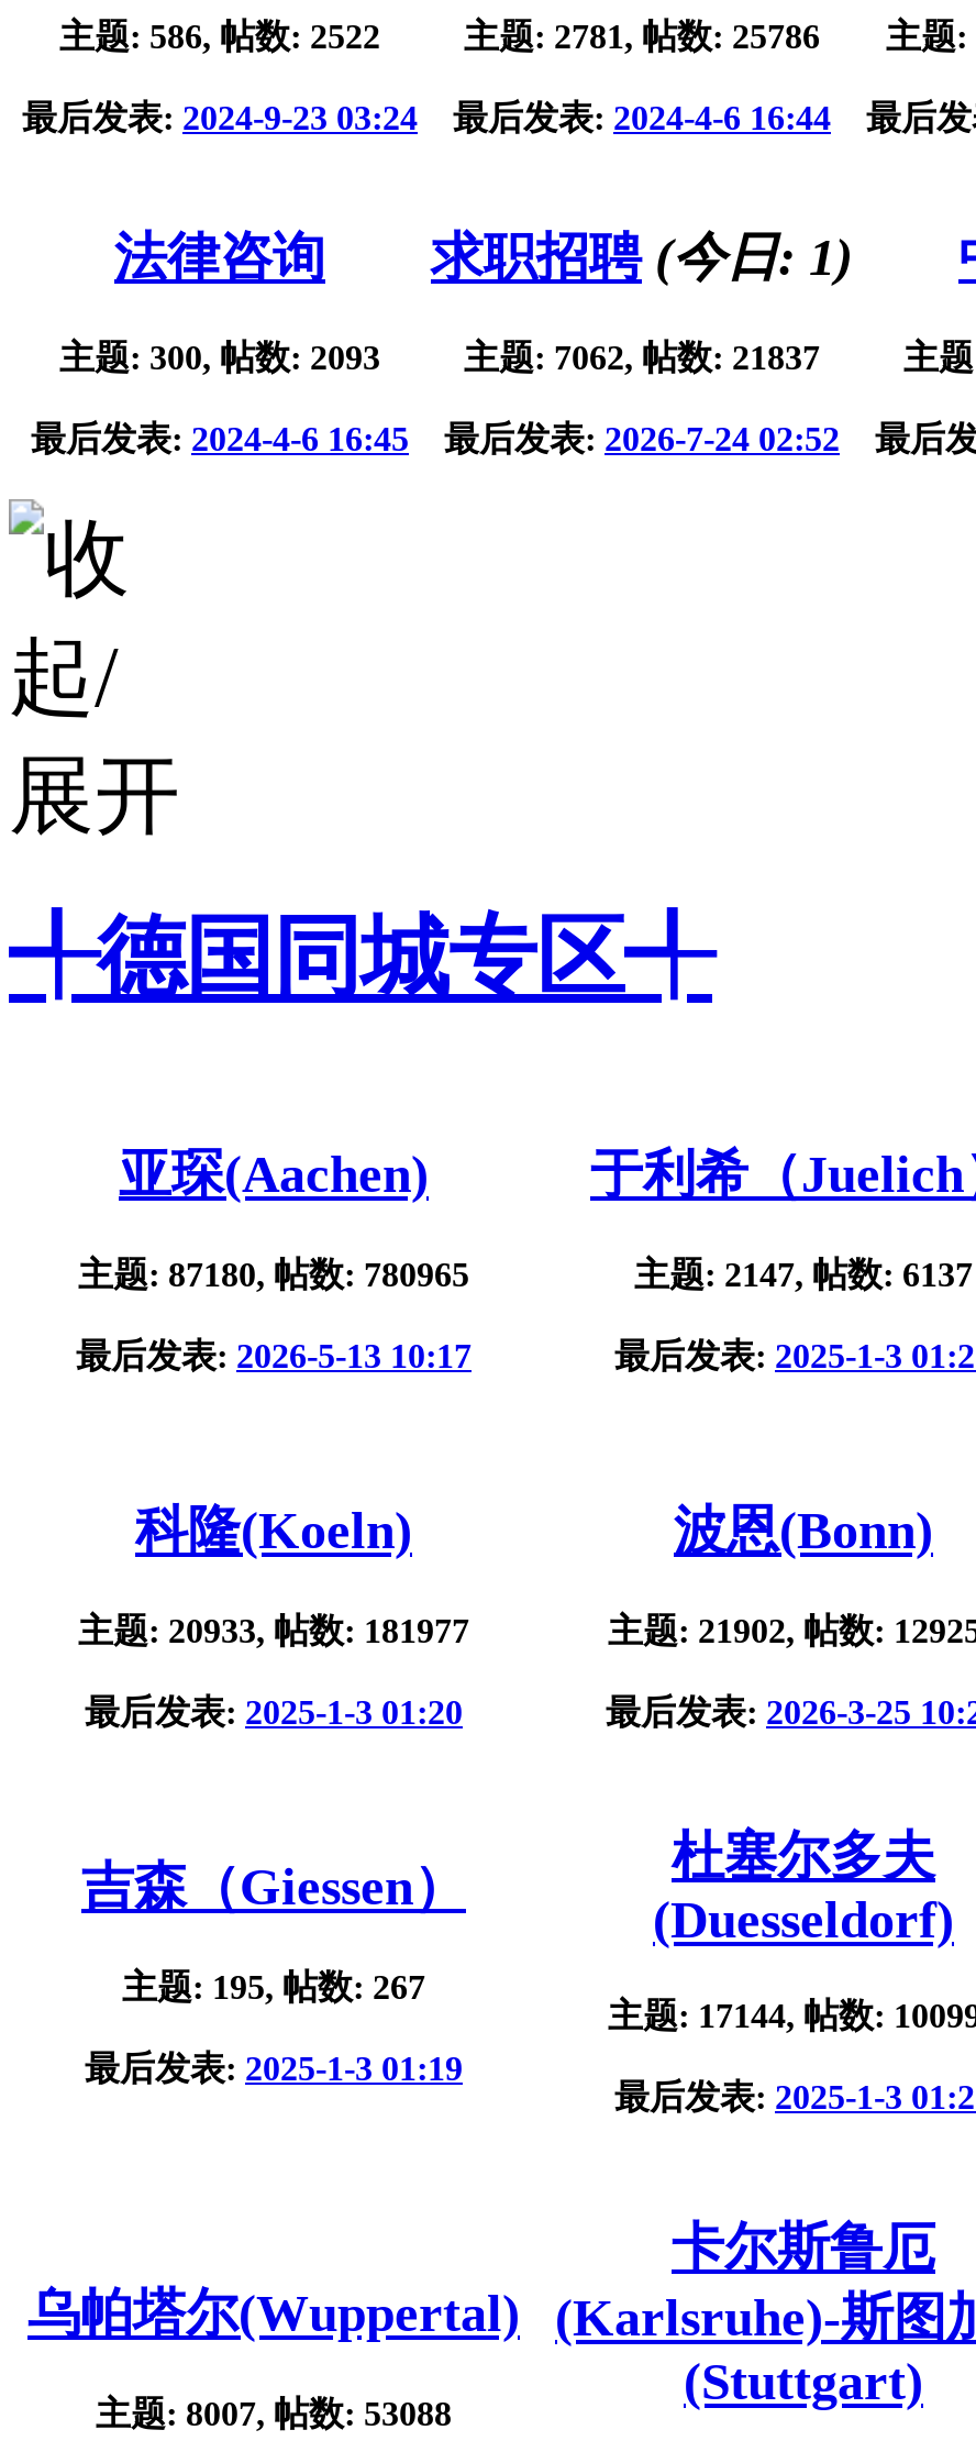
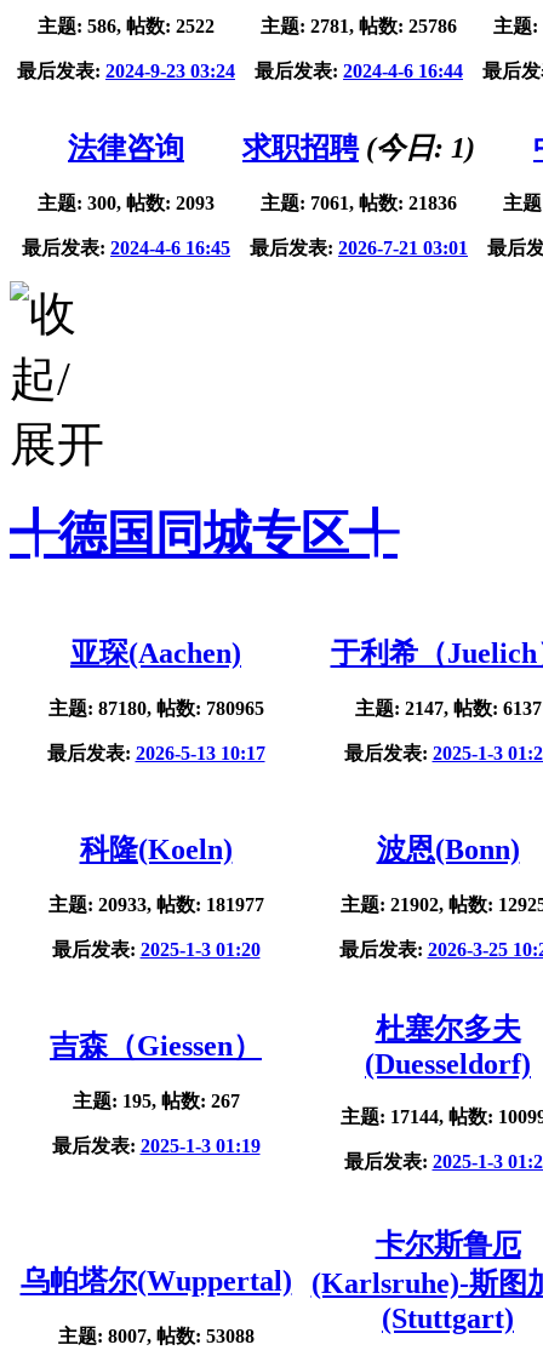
[464,339,820,376] 主题: 7062, 帖数: 21837 -> [261,193,457,213] 主题: 7061, 帖数: 21836
[444,420,840,458] 最后发表: 2026-7-24 02:52 -> [250,238,468,258] 最后发表: 2026-7-21 03:01

